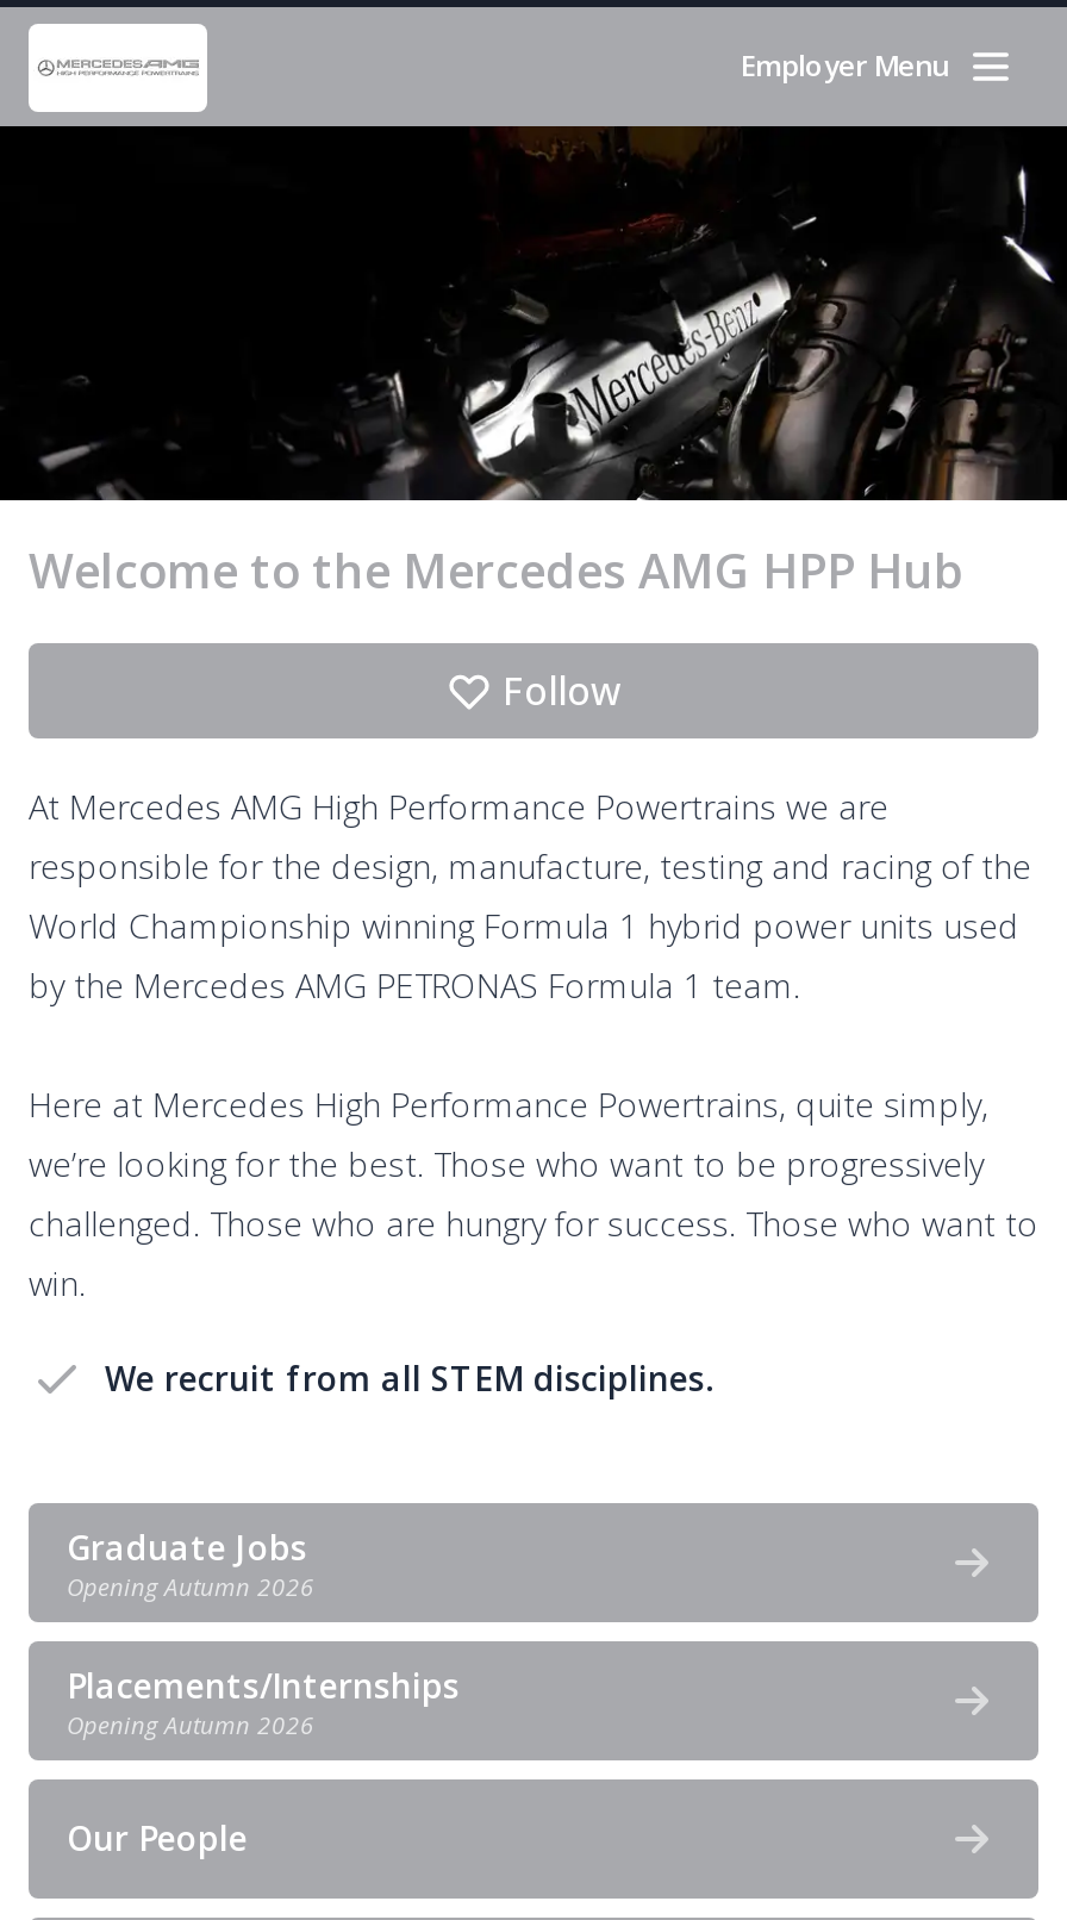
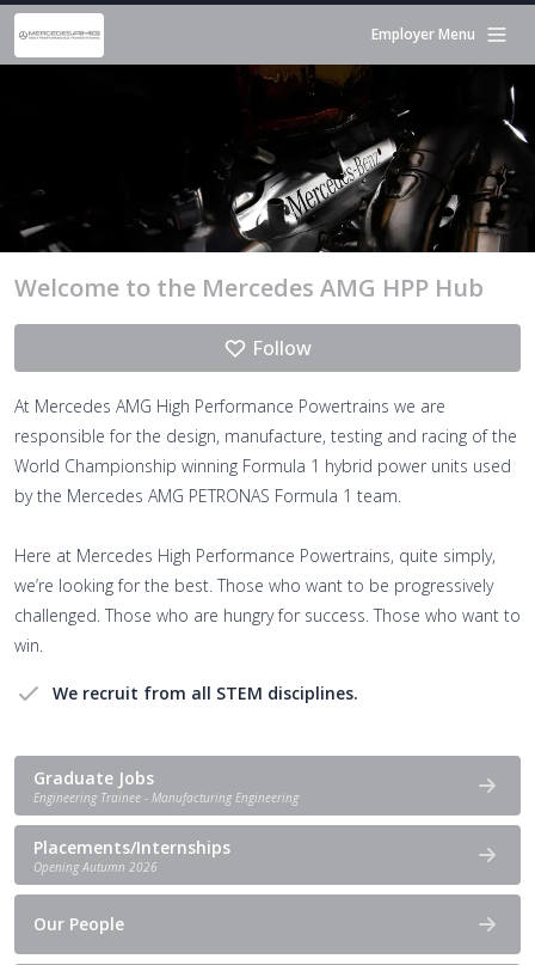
[67,1569,314,1602] Opening Autumn 2026 -> [33,789,299,806] Engineering Trainee - Manufacturing Engineering

